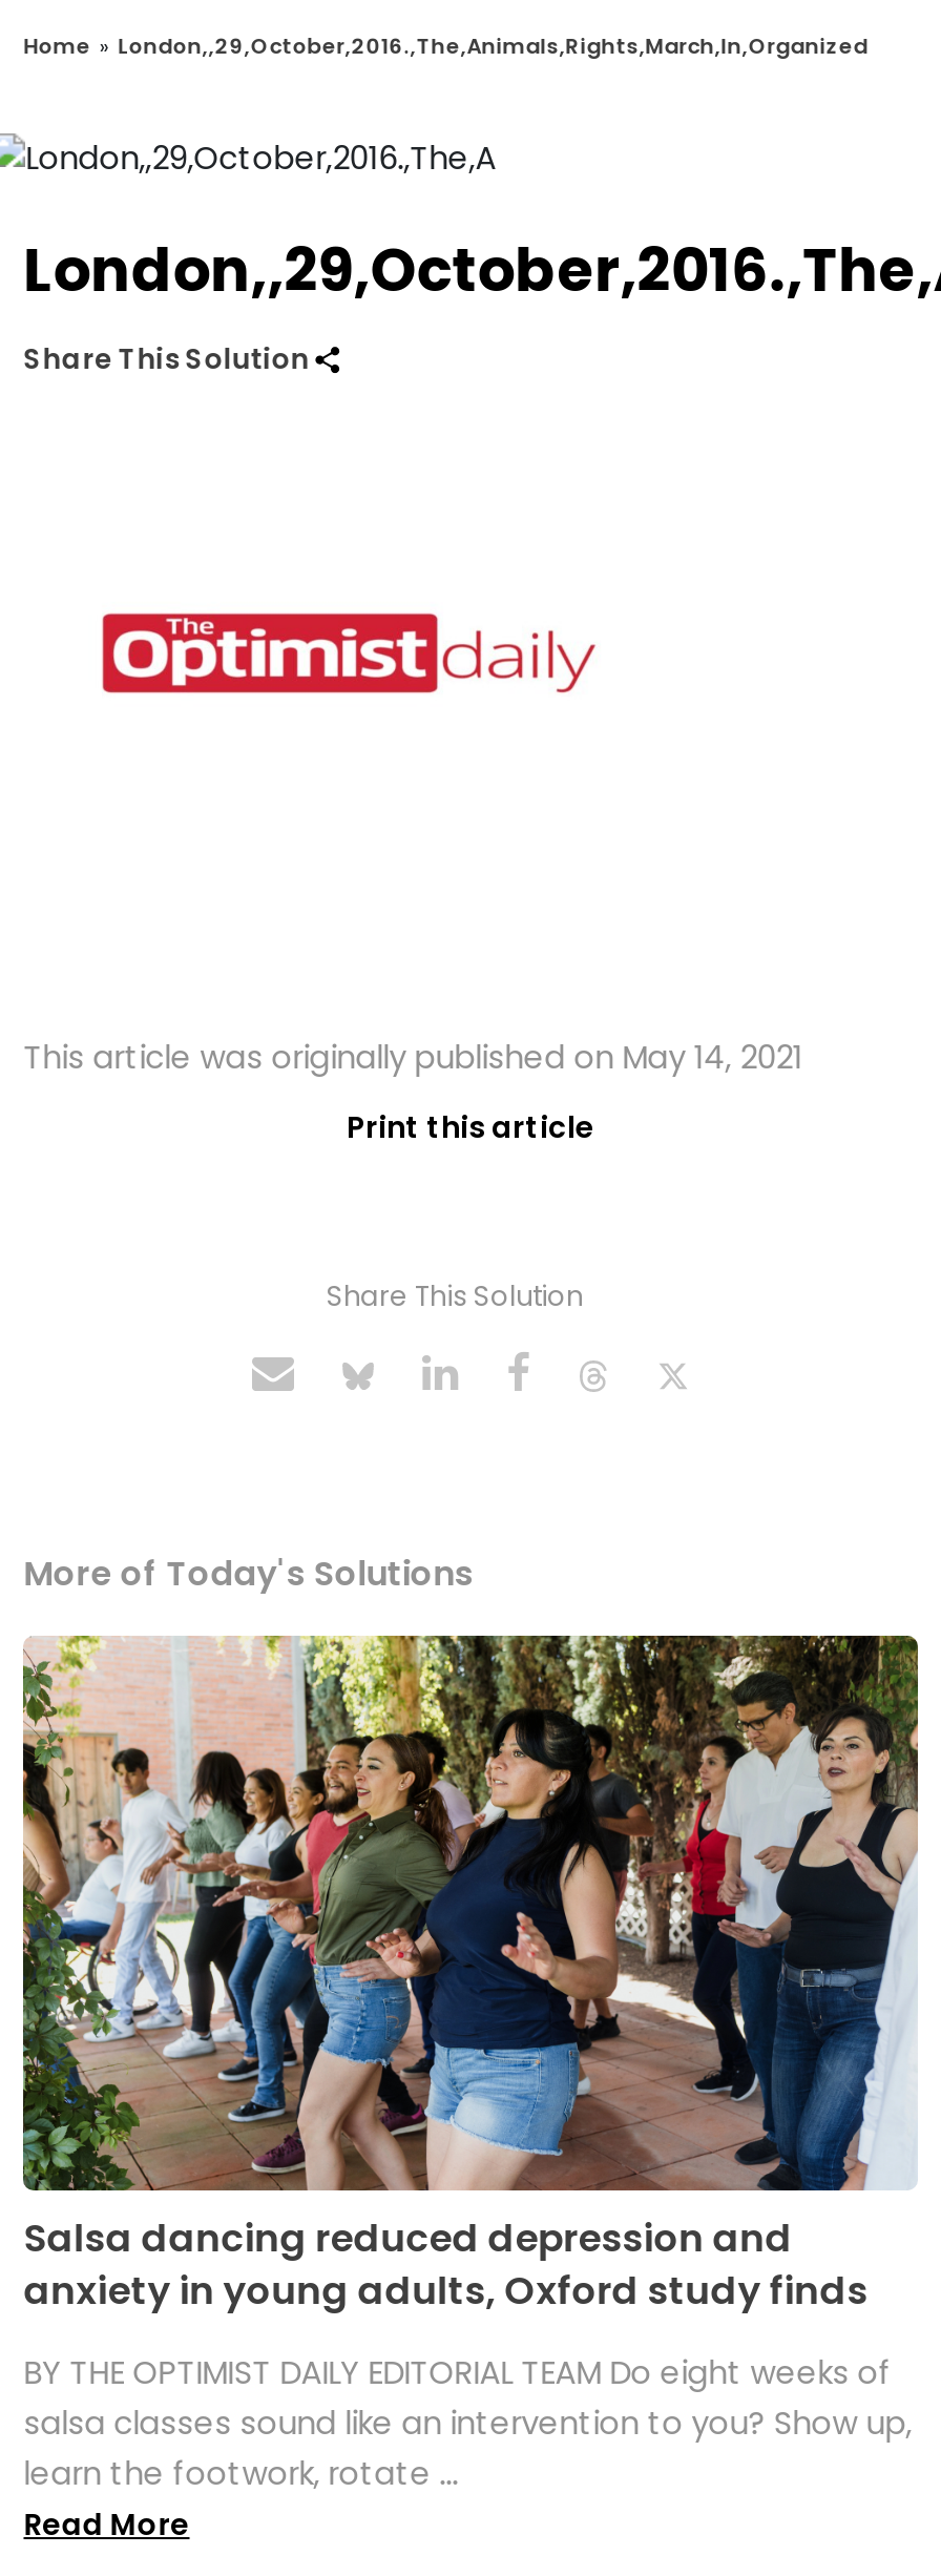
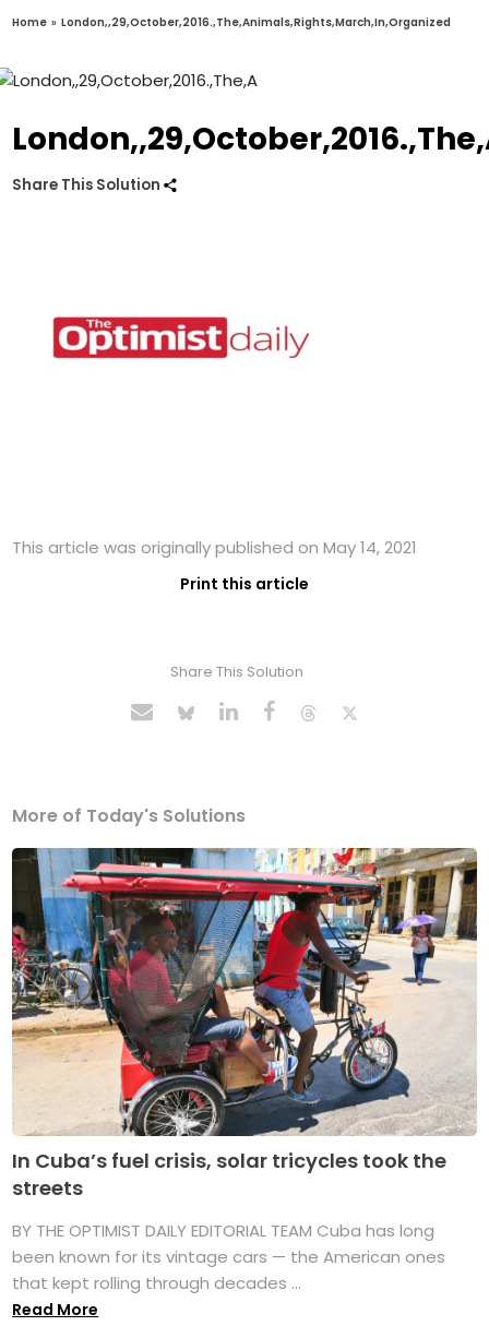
[21,1634,920,2316] [image] | Salsa dancing reduced depression and | anxiety in young adults, Oxford study finds -> [11,847,477,1201] [image] | In Cuba’s fuel crisis, solar tricycles took the | streets
[24,2350,912,2495] BY THE OPTIMIST DAILY EDITORIAL TEAM Do eight weeks of | salsa classes sound like an intervention to you? Show up, | learn the footwork, rotate ... -> [12,1219,446,1294] BY THE OPTIMIST DAILY EDITORIAL TEAM Cuba has long | been known for its vintage cars — the American ones | that kept rolling through decades ...

